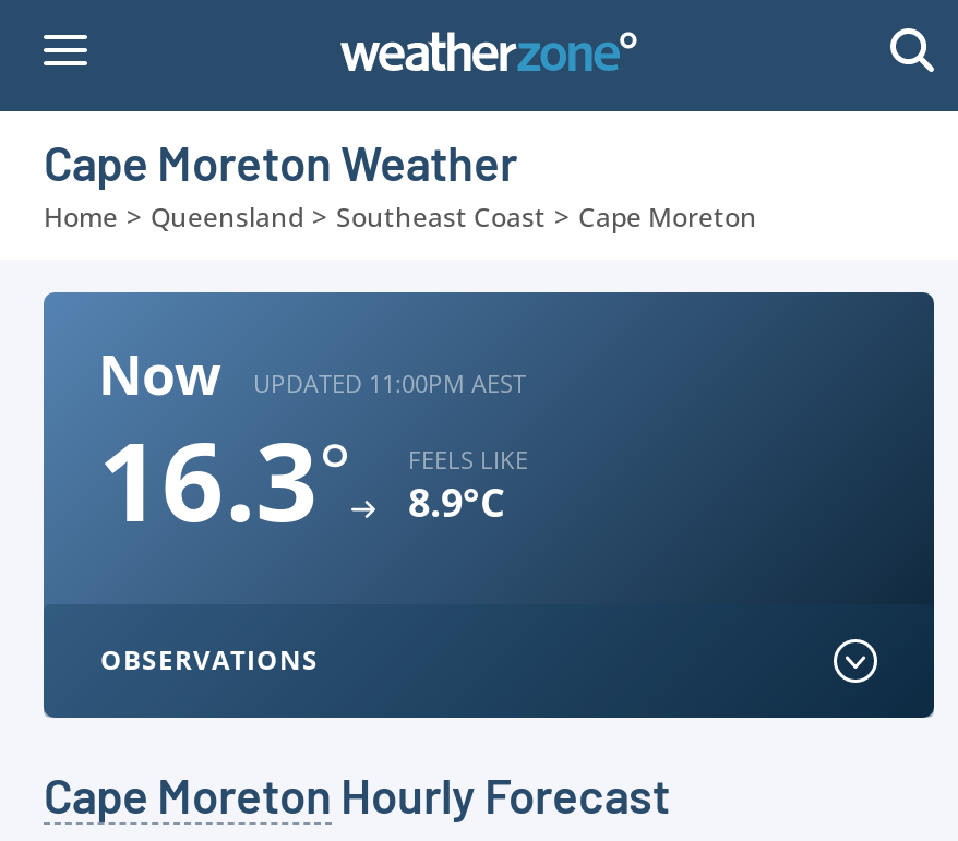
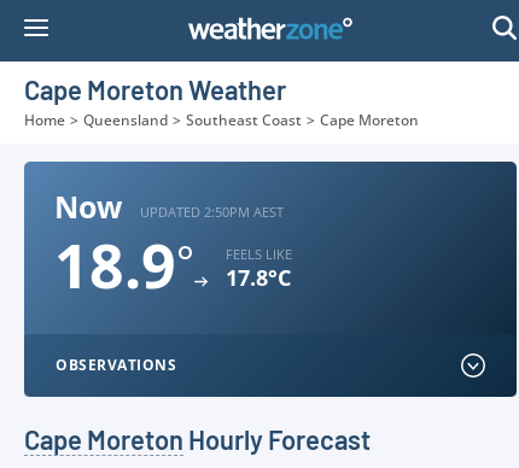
[253,365,526,398] UPDATED 11:00PM AEST -> [140,202,284,220] UPDATED 2:50PM AEST
[98,406,351,554] 16.3° -> [54,224,194,306] 18.9°
[408,476,504,528] 8.9°C -> [226,263,291,292] 17.8°C

